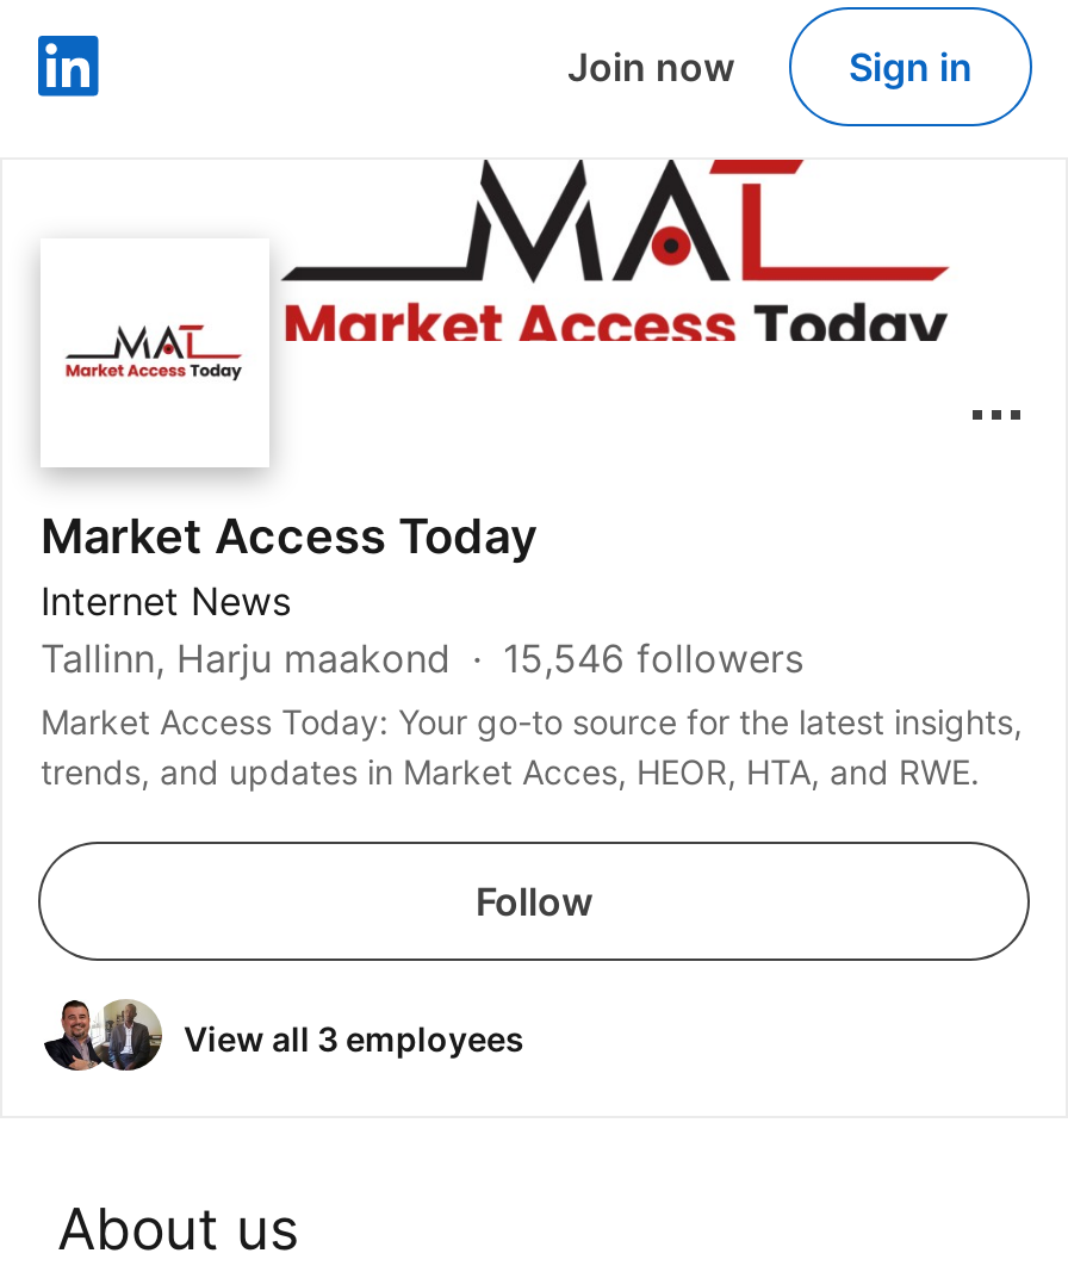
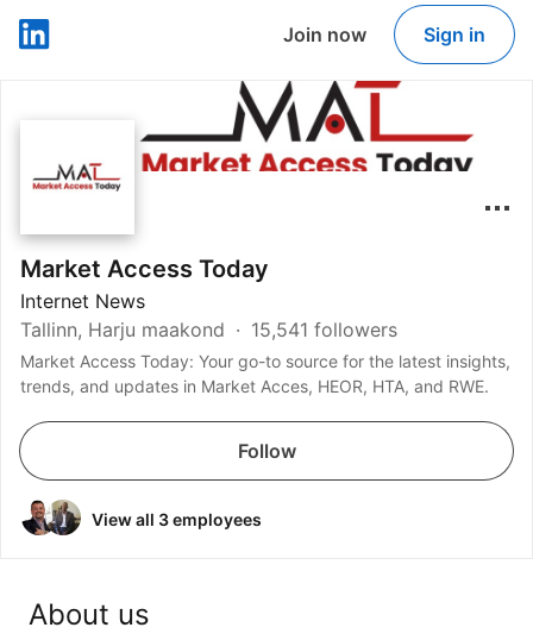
[41,634,803,682] Tallinn, Harju maakond 15,546 followers -> [20,318,397,341] Tallinn, Harju maakond 15,541 followers

